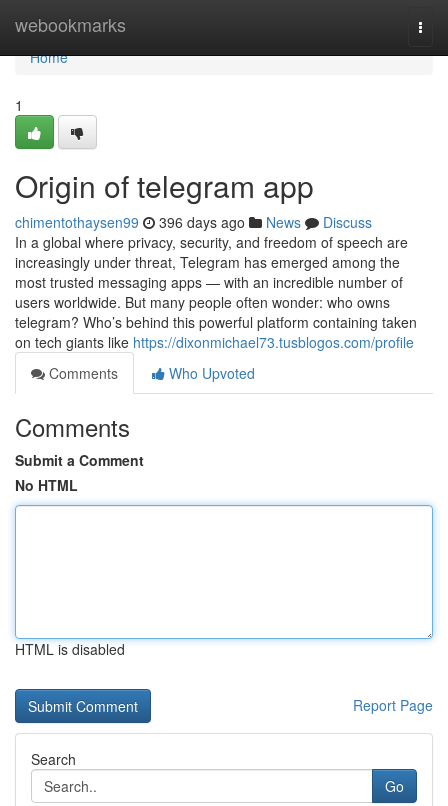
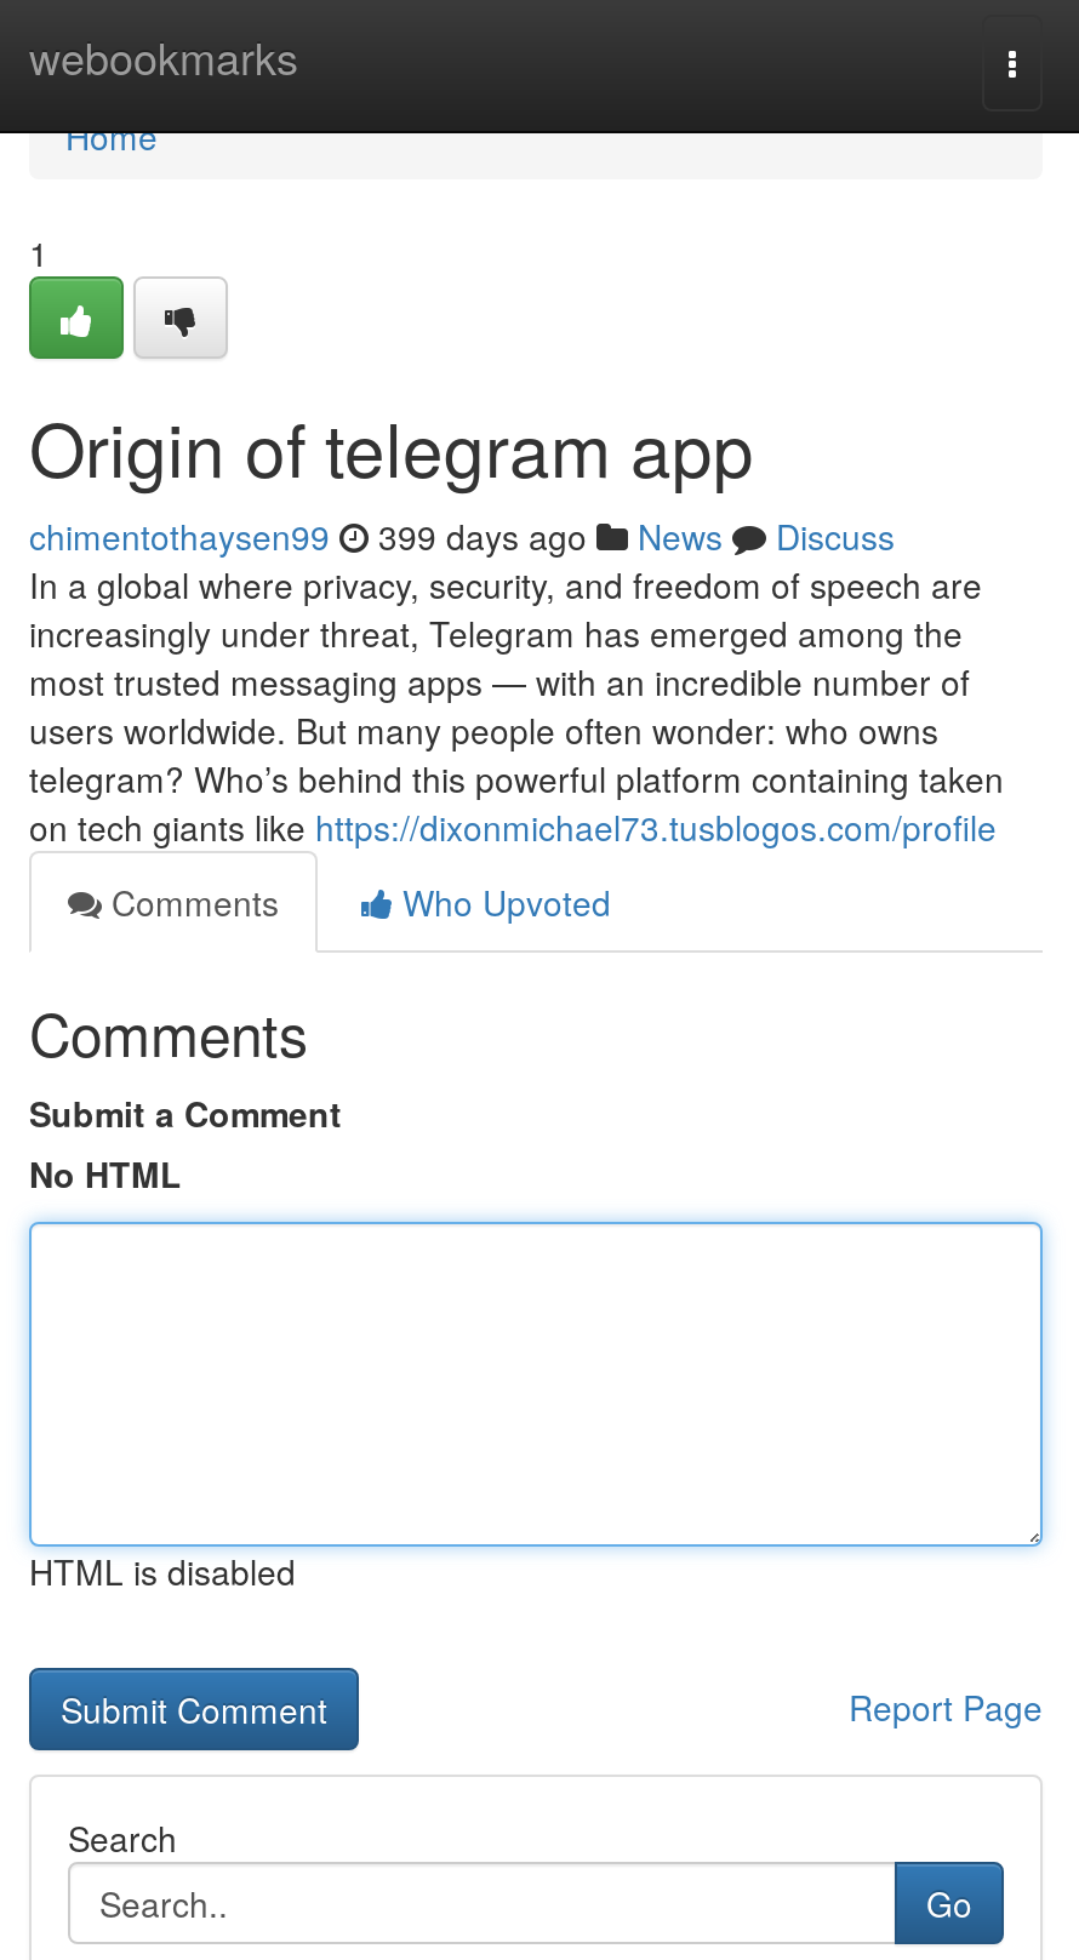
[15,212,372,232] chimentothaysen99 396 days ago News Discuss -> [29,512,895,560] chimentothaysen99 399 days ago News Discuss

